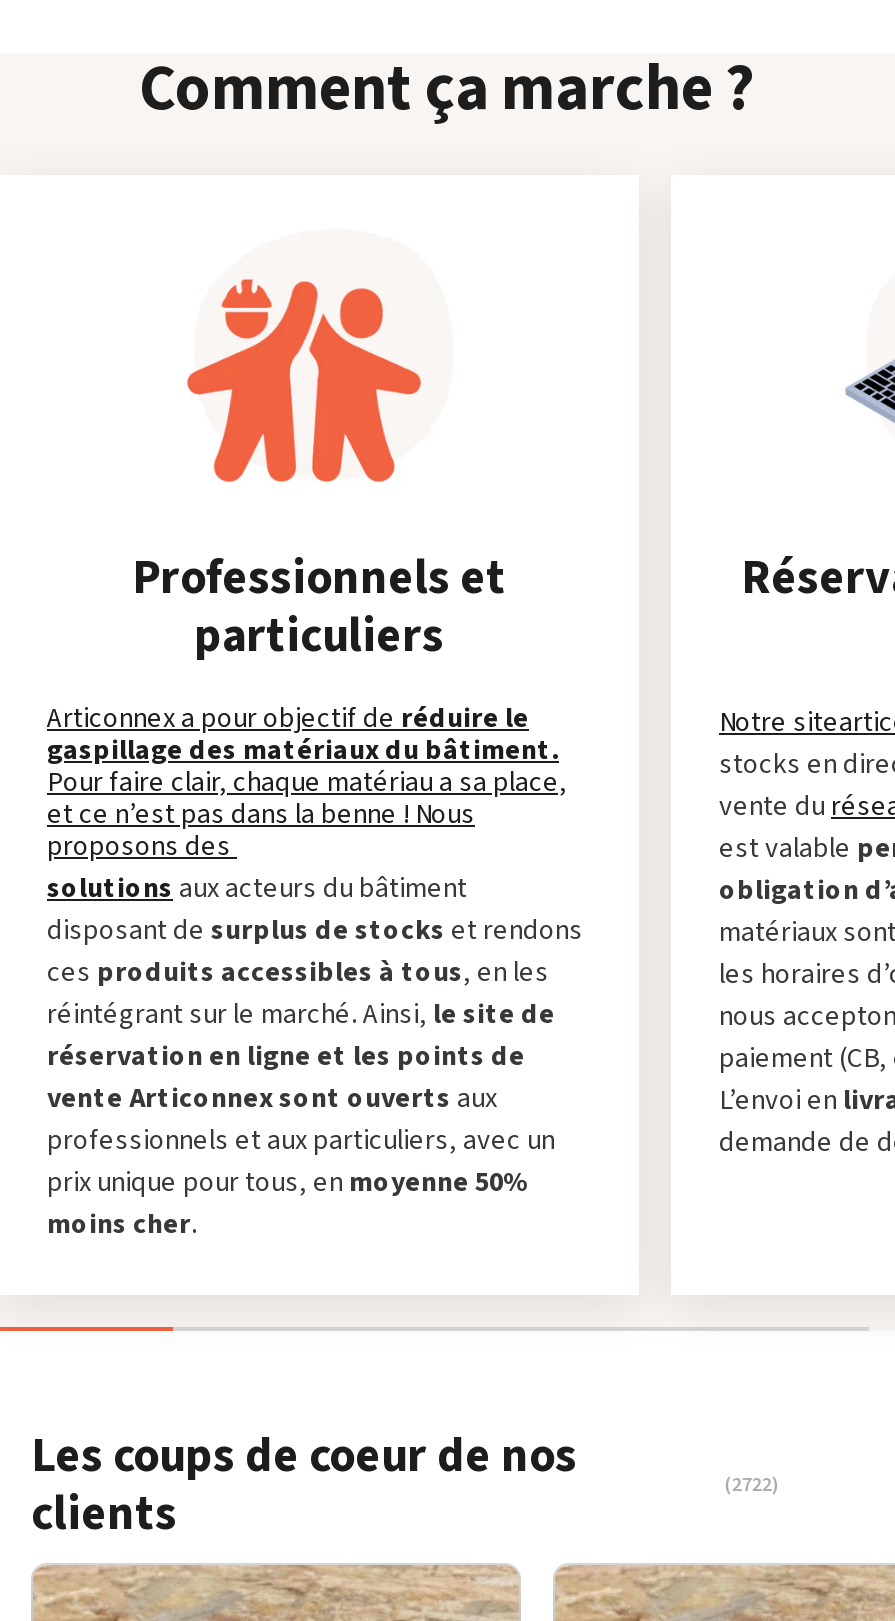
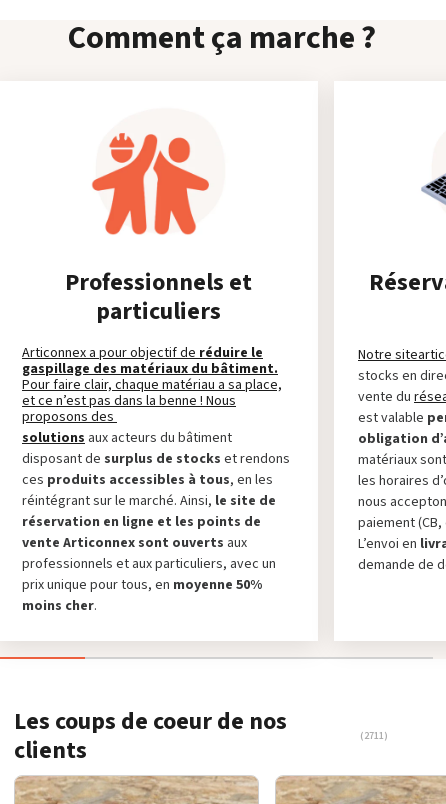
[724,1471,780,1499] (2722) -> [360,729,388,743] (2711)

